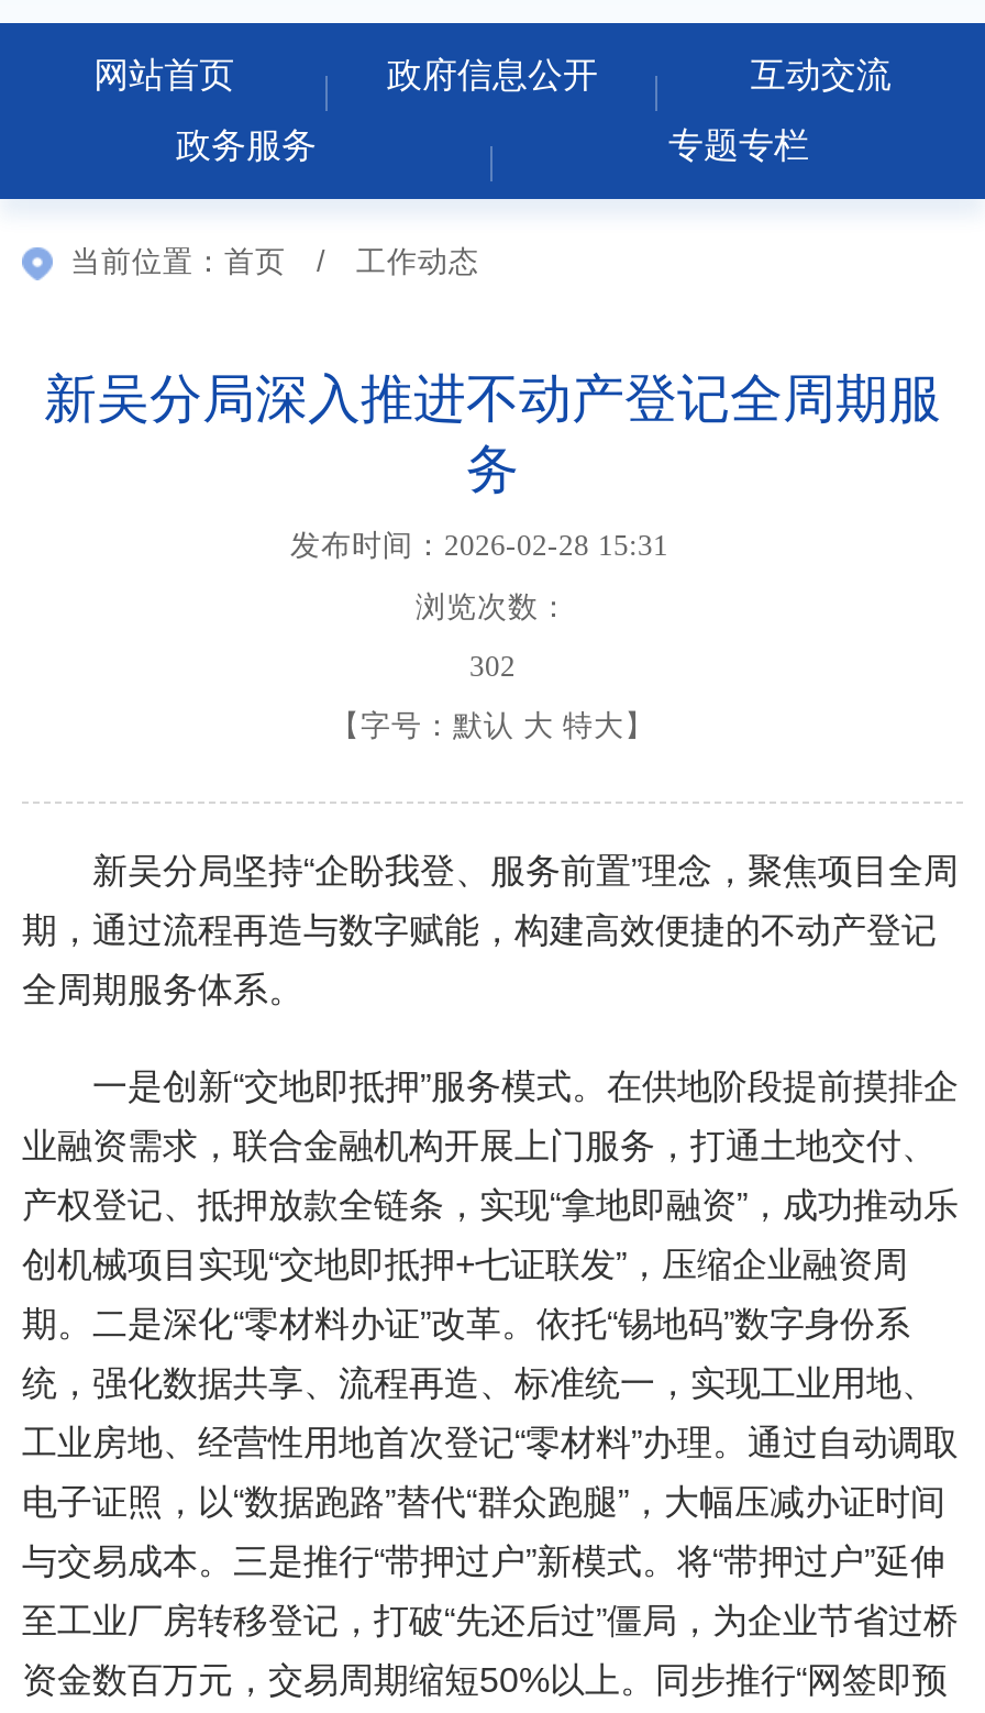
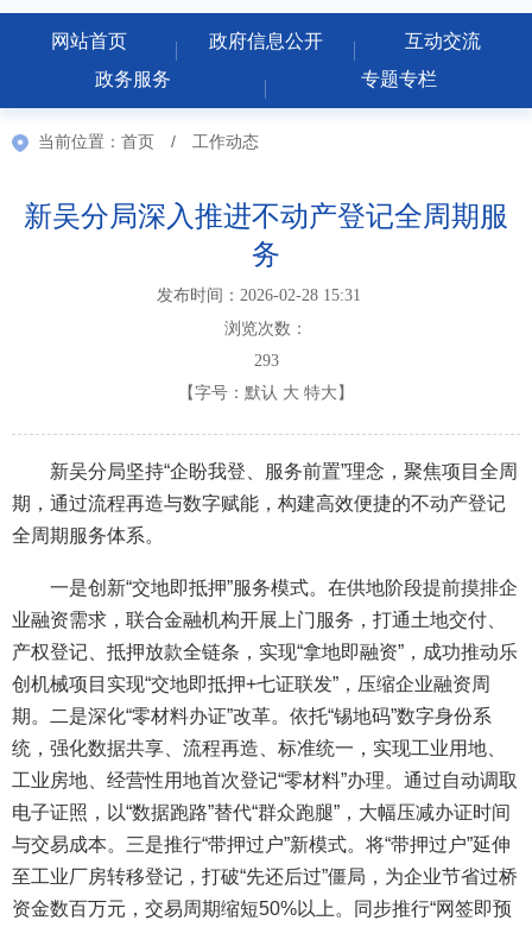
[469,651,516,684] 302 -> [254,352,278,370] 293

